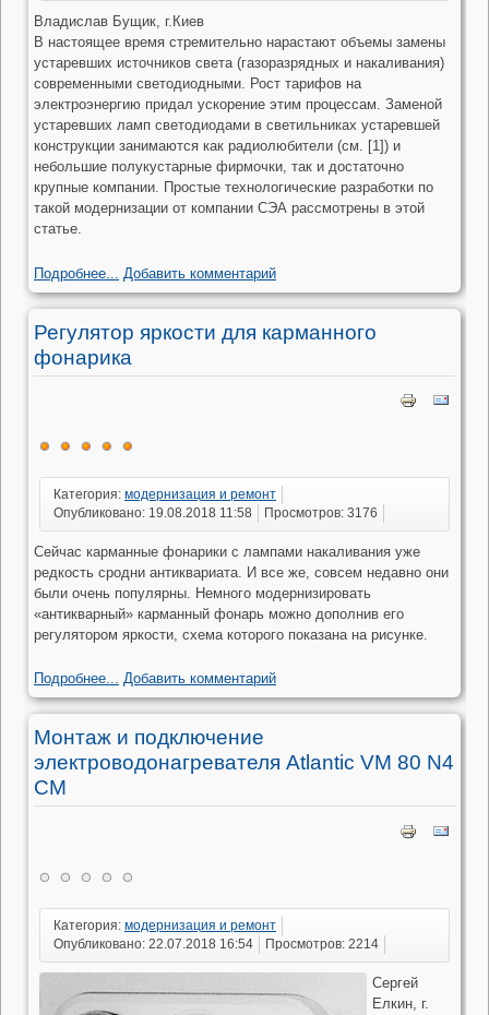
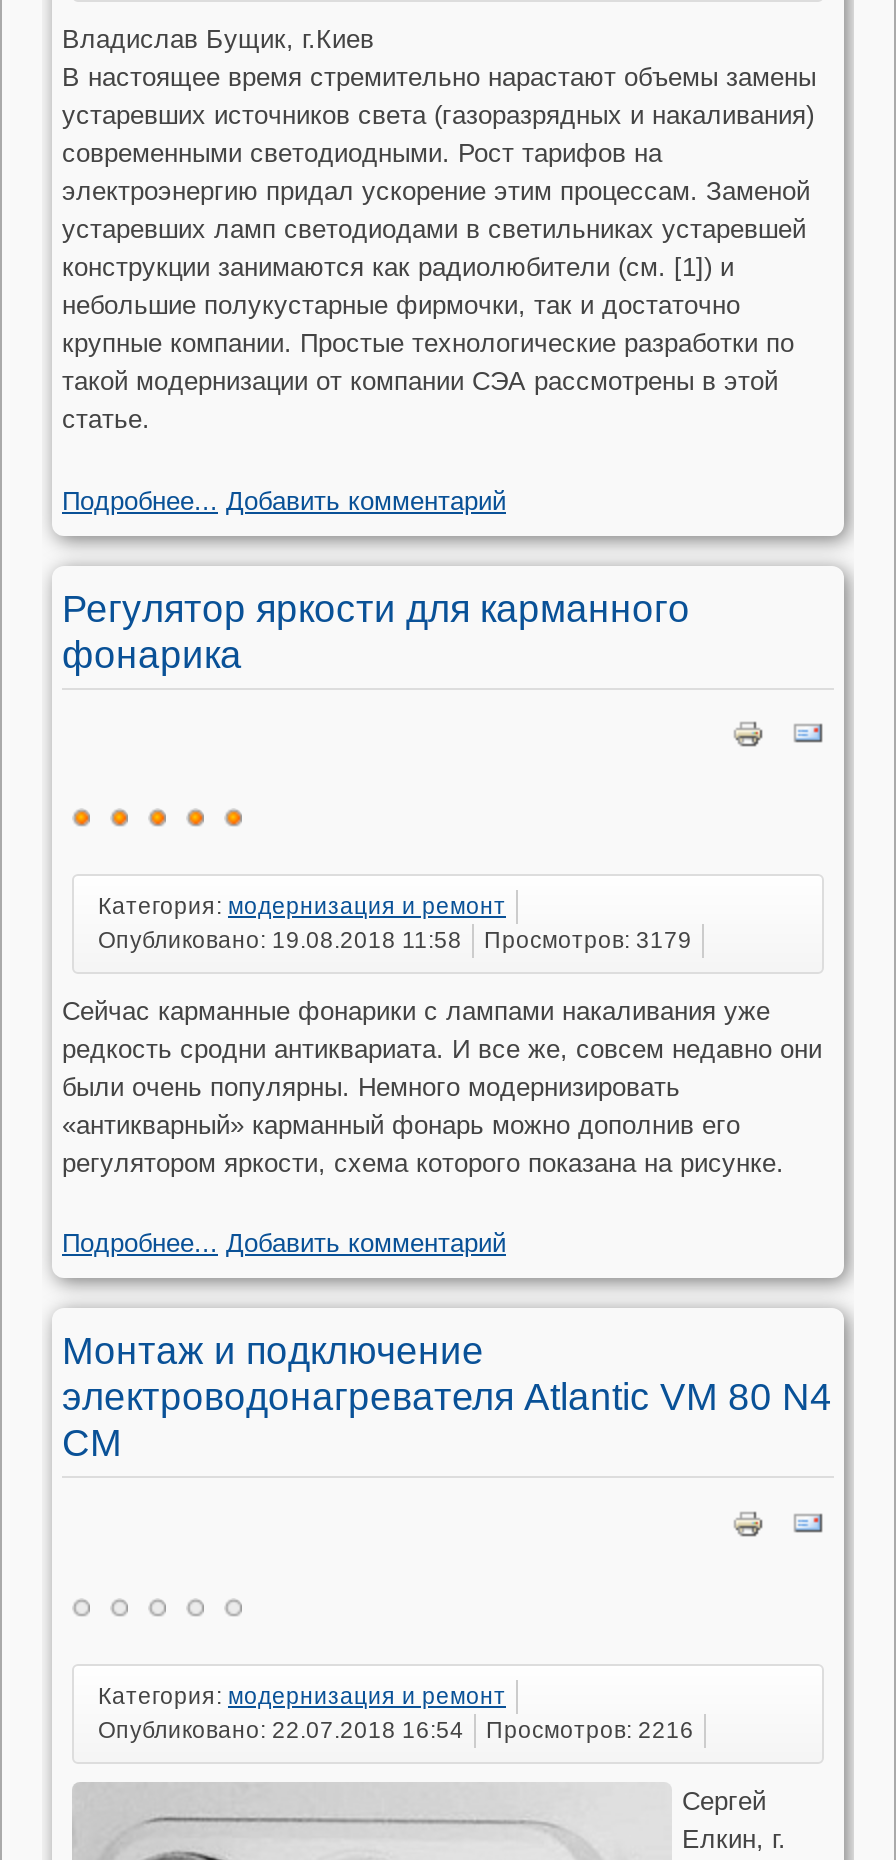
[53,507,378,520] Опубликовано: 19.08.2018 11:58 Просмотров: 3176 -> [98,928,692,952] Опубликовано: 19.08.2018 11:58 Просмотров: 3179
[53,937,379,950] Опубликовано: 22.07.2018 16:54 Просмотров: 2214 -> [98,1718,694,1742] Опубликовано: 22.07.2018 16:54 Просмотров: 2216

